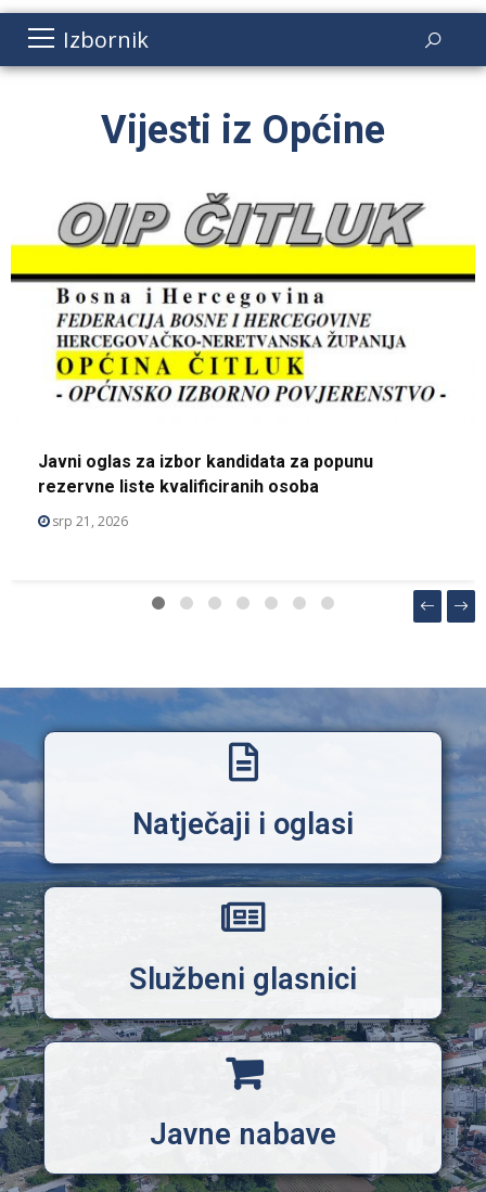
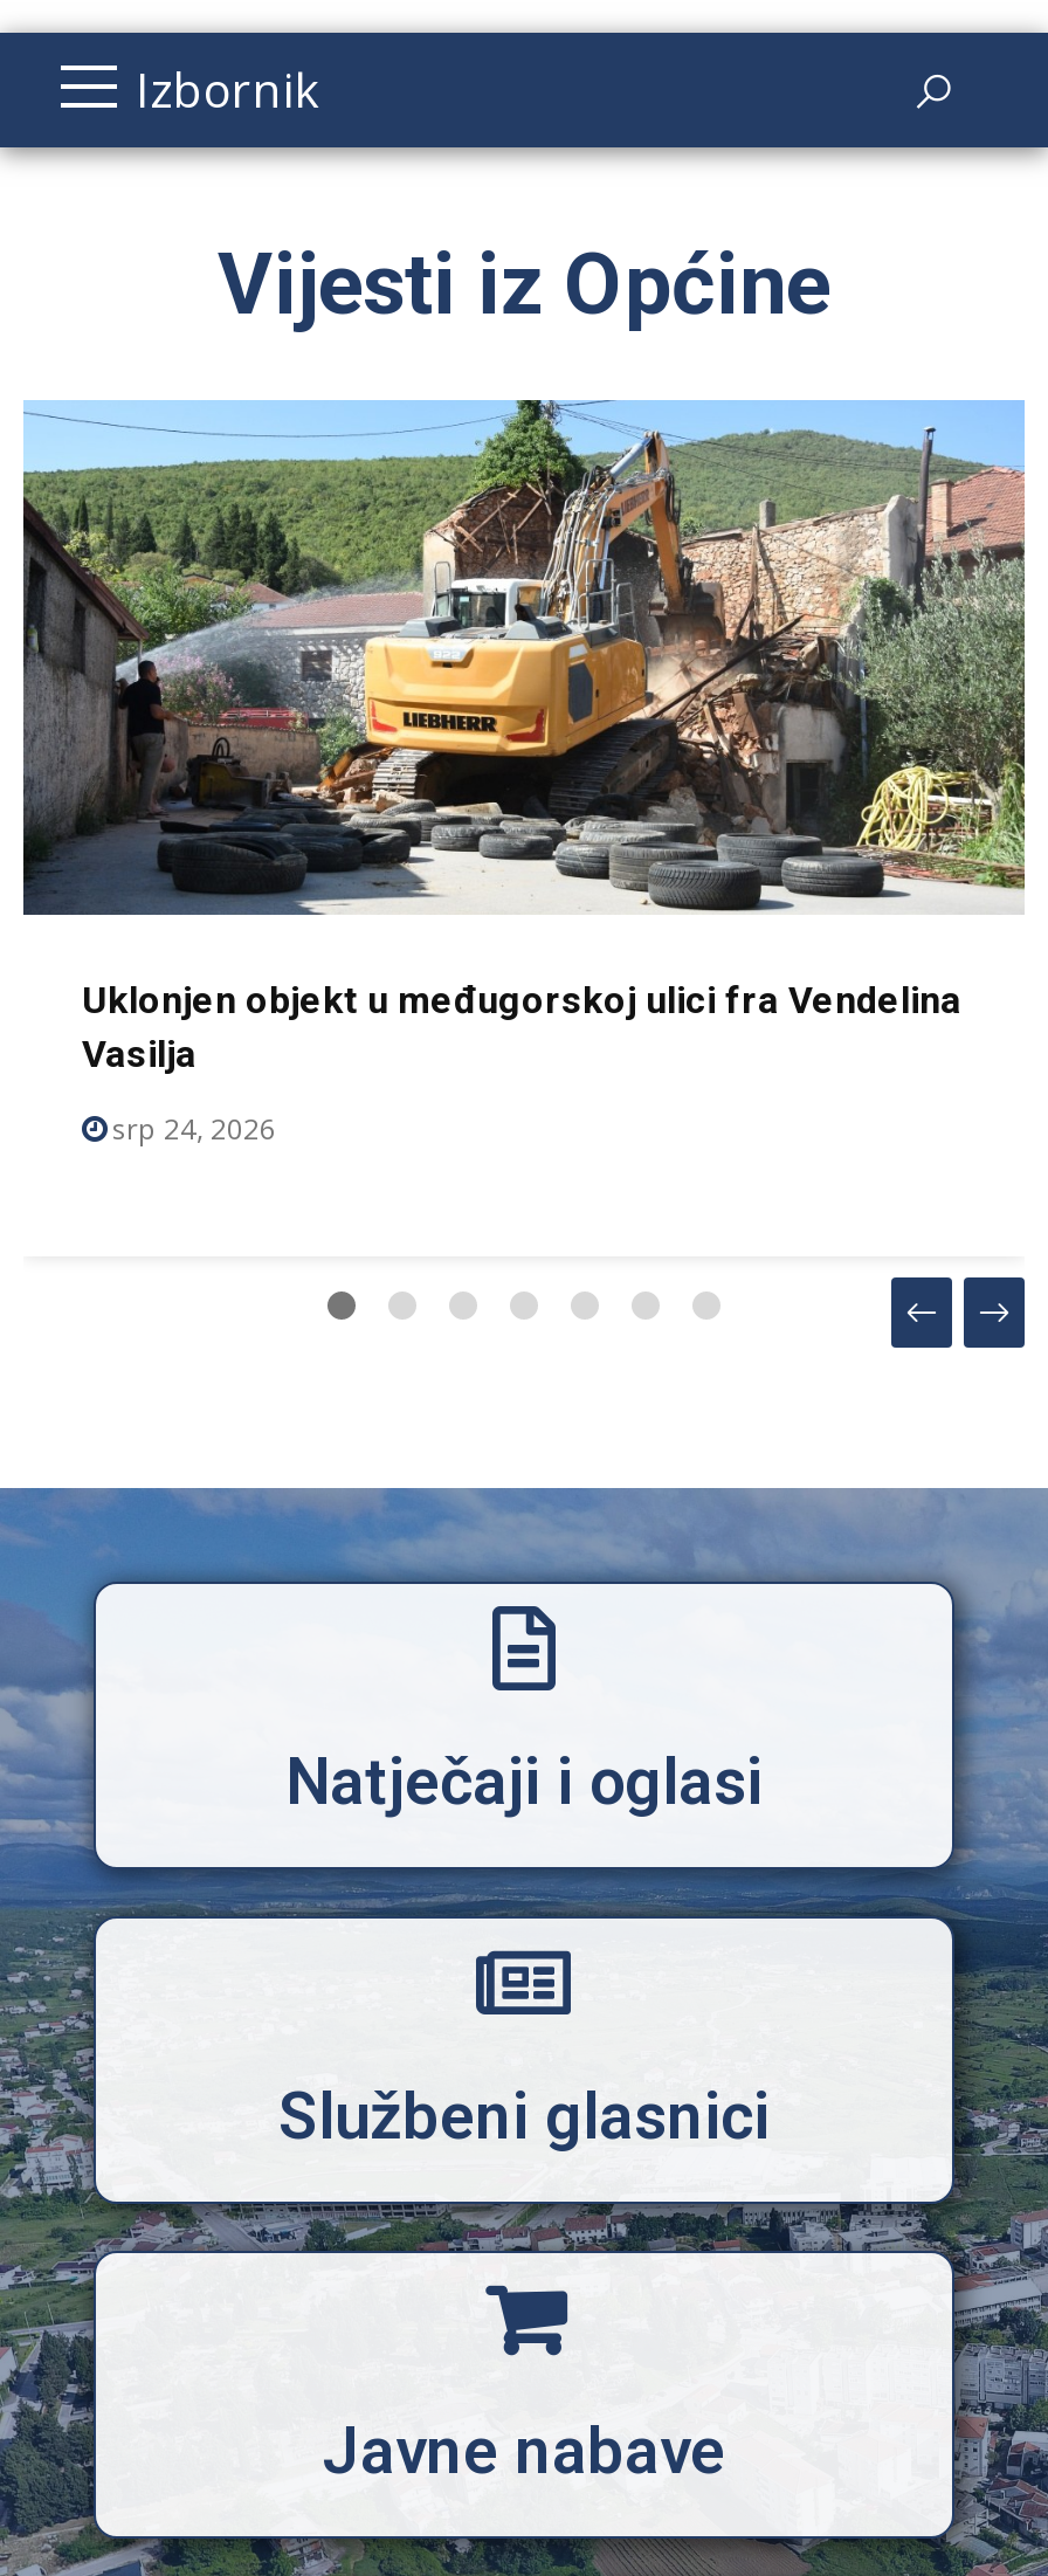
[10,183,476,497] [image] | Javni oglas za izbor kandidata za popunu | rezervne liste kvalificiranih osoba -> [21,398,1027,1076] [image] | Uklonjen objekt u međugorskoj ulici fra Vendelina | Vasilja
[49,512,128,530] srp 21, 2026 -> [105,1109,276,1149] srp 24, 2026

